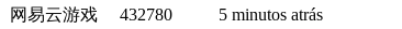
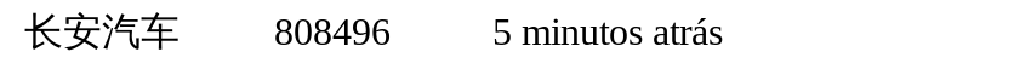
[10,5,172,24] 网易云游戏 | 432780 -> [24,11,391,52] 长安汽车 | 808496

